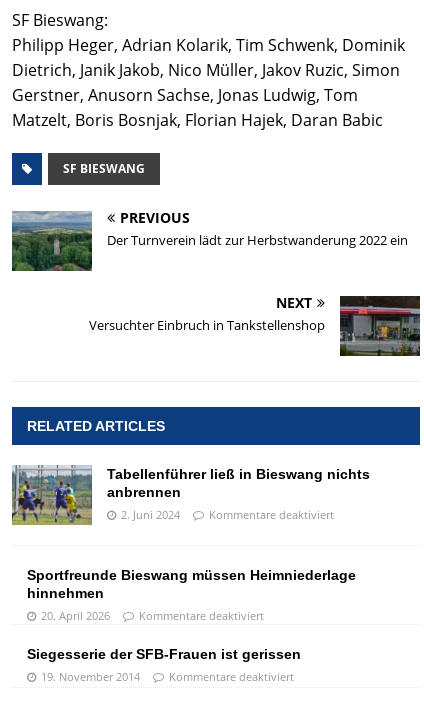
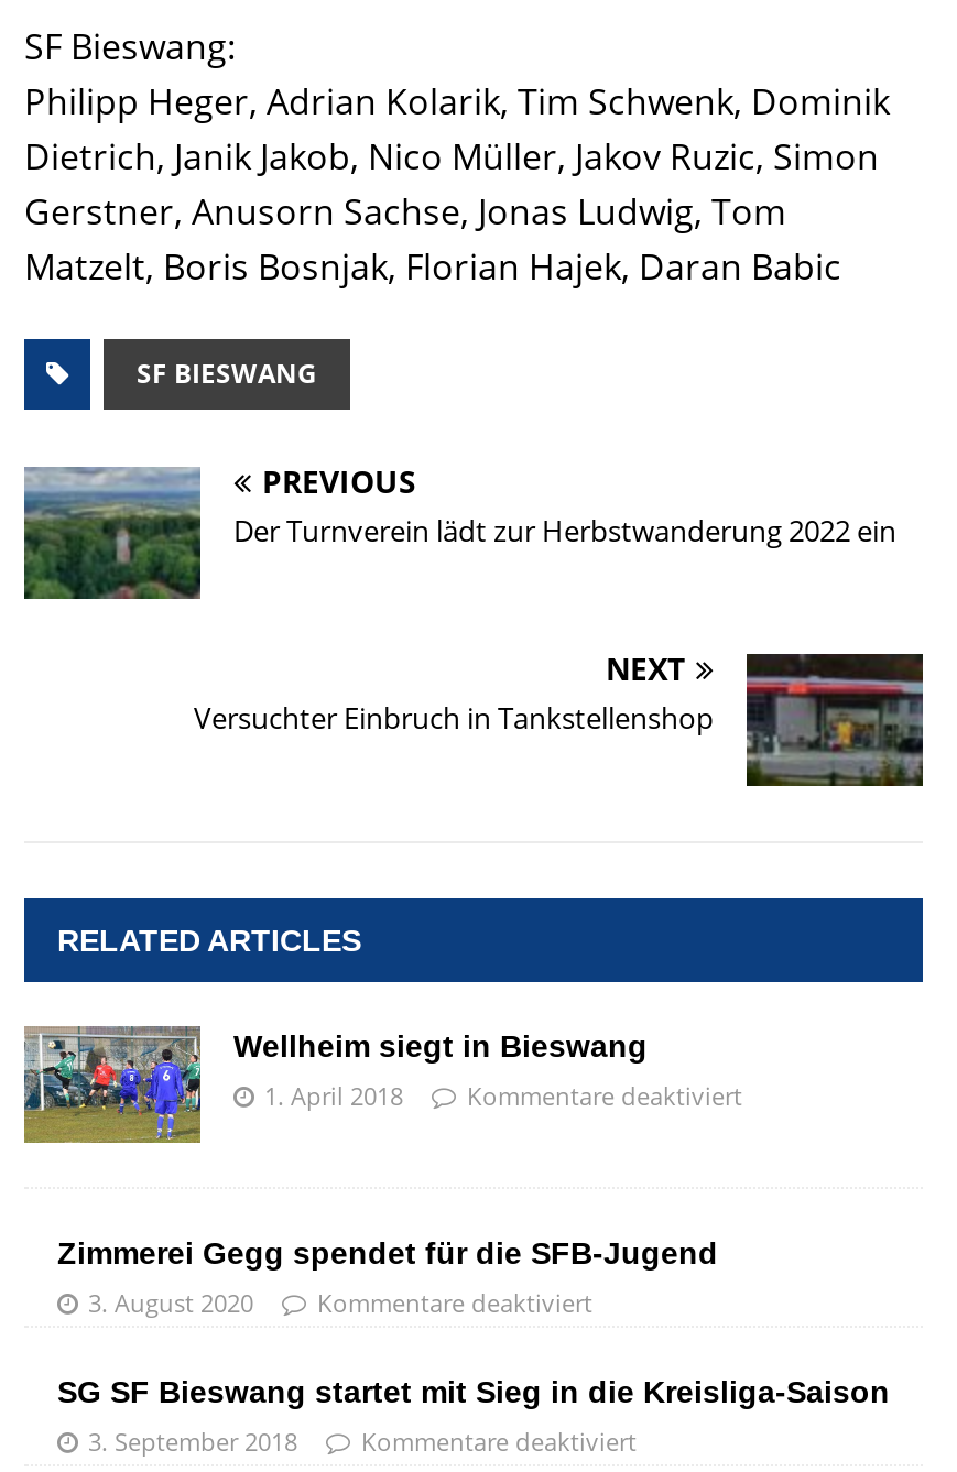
[12,465,370,536] [image] | Tabellenführer ließ in Bieswang nichts | anbrennen | 2. Juni 2024 -> [22,1026,648,1145] [image] | Wellheim siegt in Bieswang | 1. April 2018
[27,567,356,623] Sportfreunde Bieswang müssen Heimniederlage | hinnehmen | 20. April 2026 -> [57,1235,718,1319] Zimmerei Gegg spendet für die SFB-Jugend | 3. August 2020
[27,646,301,684] Siegesserie der SFB-Frauen ist gerissen | 19. November 2014 -> [57,1374,890,1457] SG SF Bieswang startet mit Sieg in die Kreisliga-Saison | 3. September 2018

